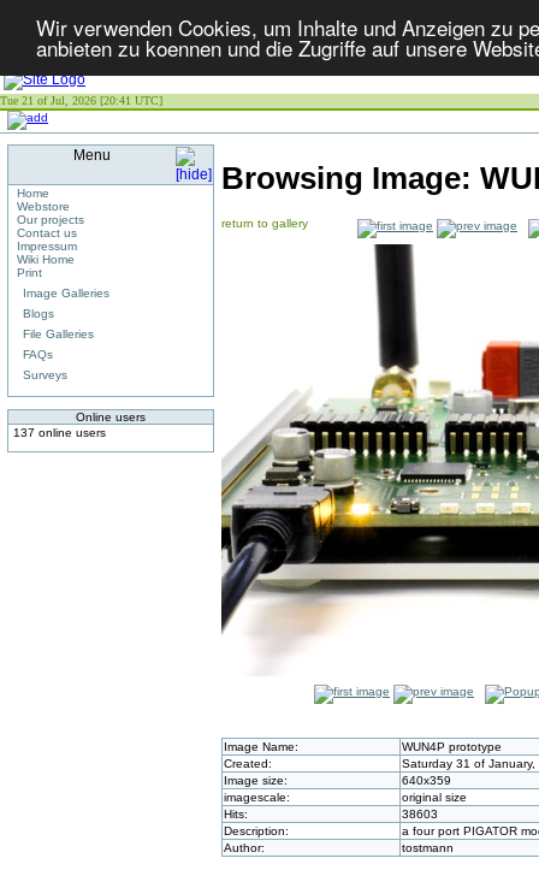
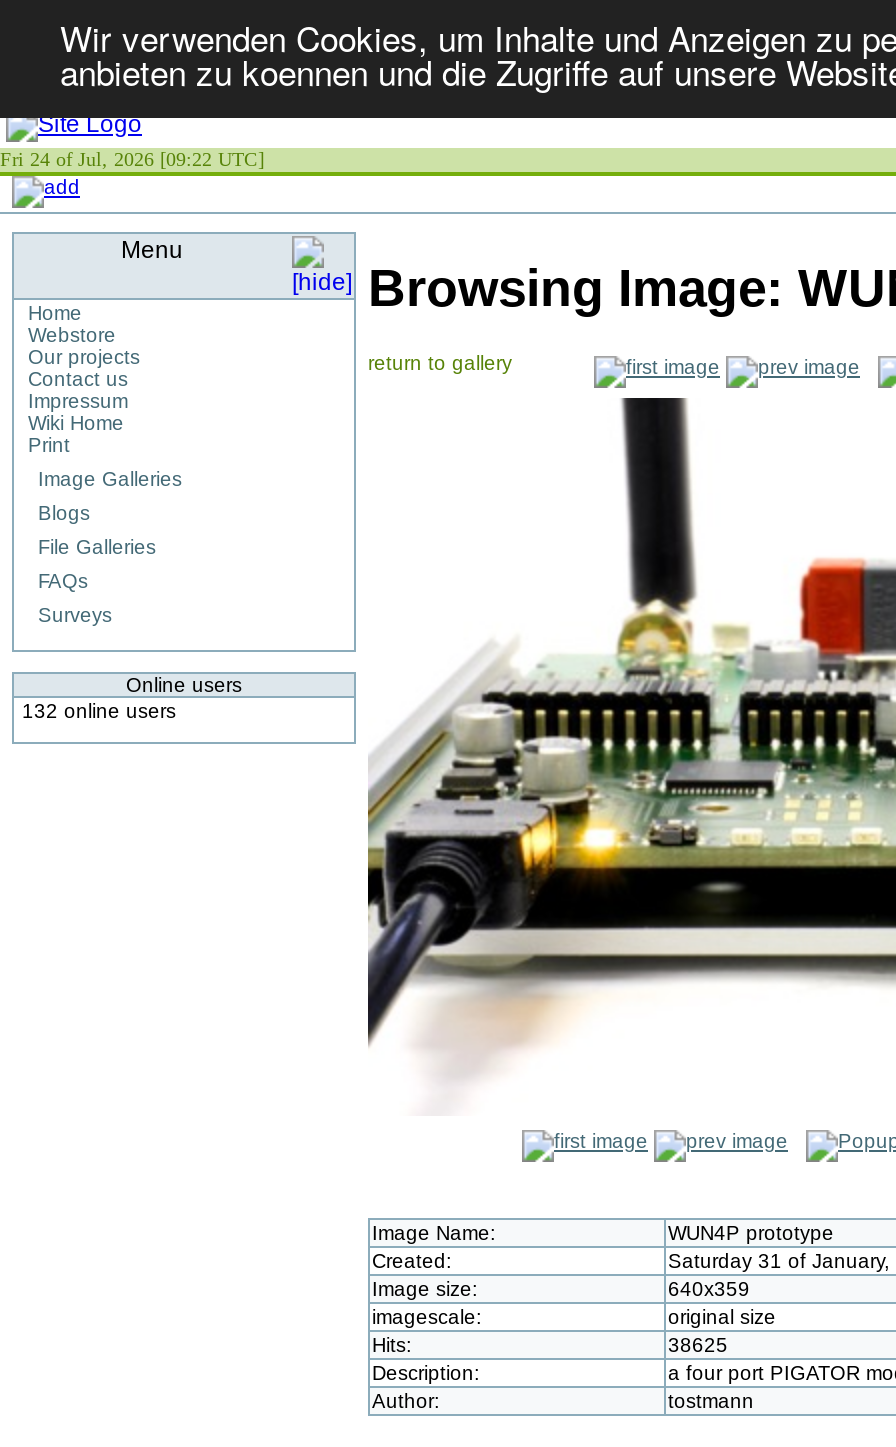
[0,94,162,107] Tue 21 of Jul, 2026 [20:41 UTC] -> [0,148,264,170] Fri 24 of Jul, 2026 [09:22 UTC]
[13,426,106,439] 137 online users -> [22,700,176,722] 132 online users
[402,808,438,821] 38603 -> [668,1334,728,1356] 38625

